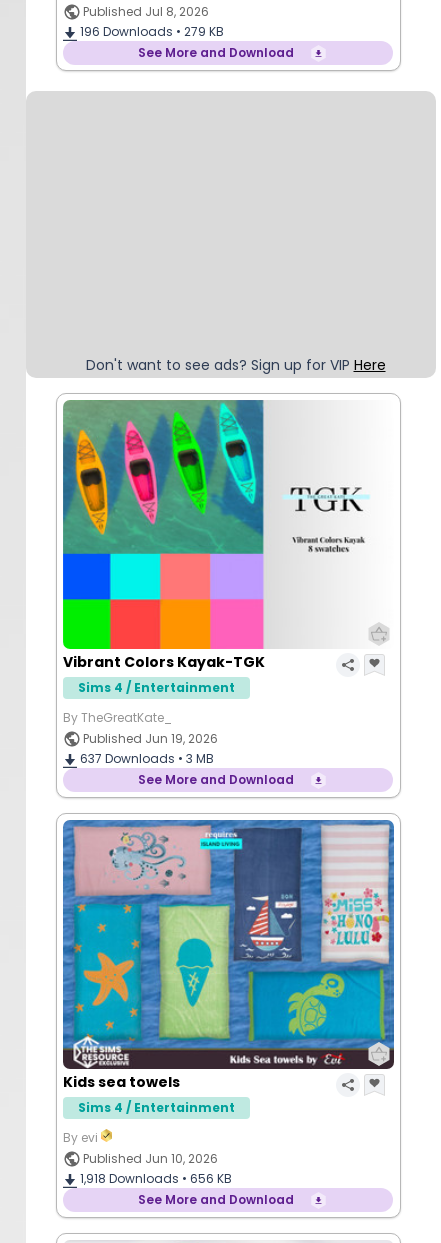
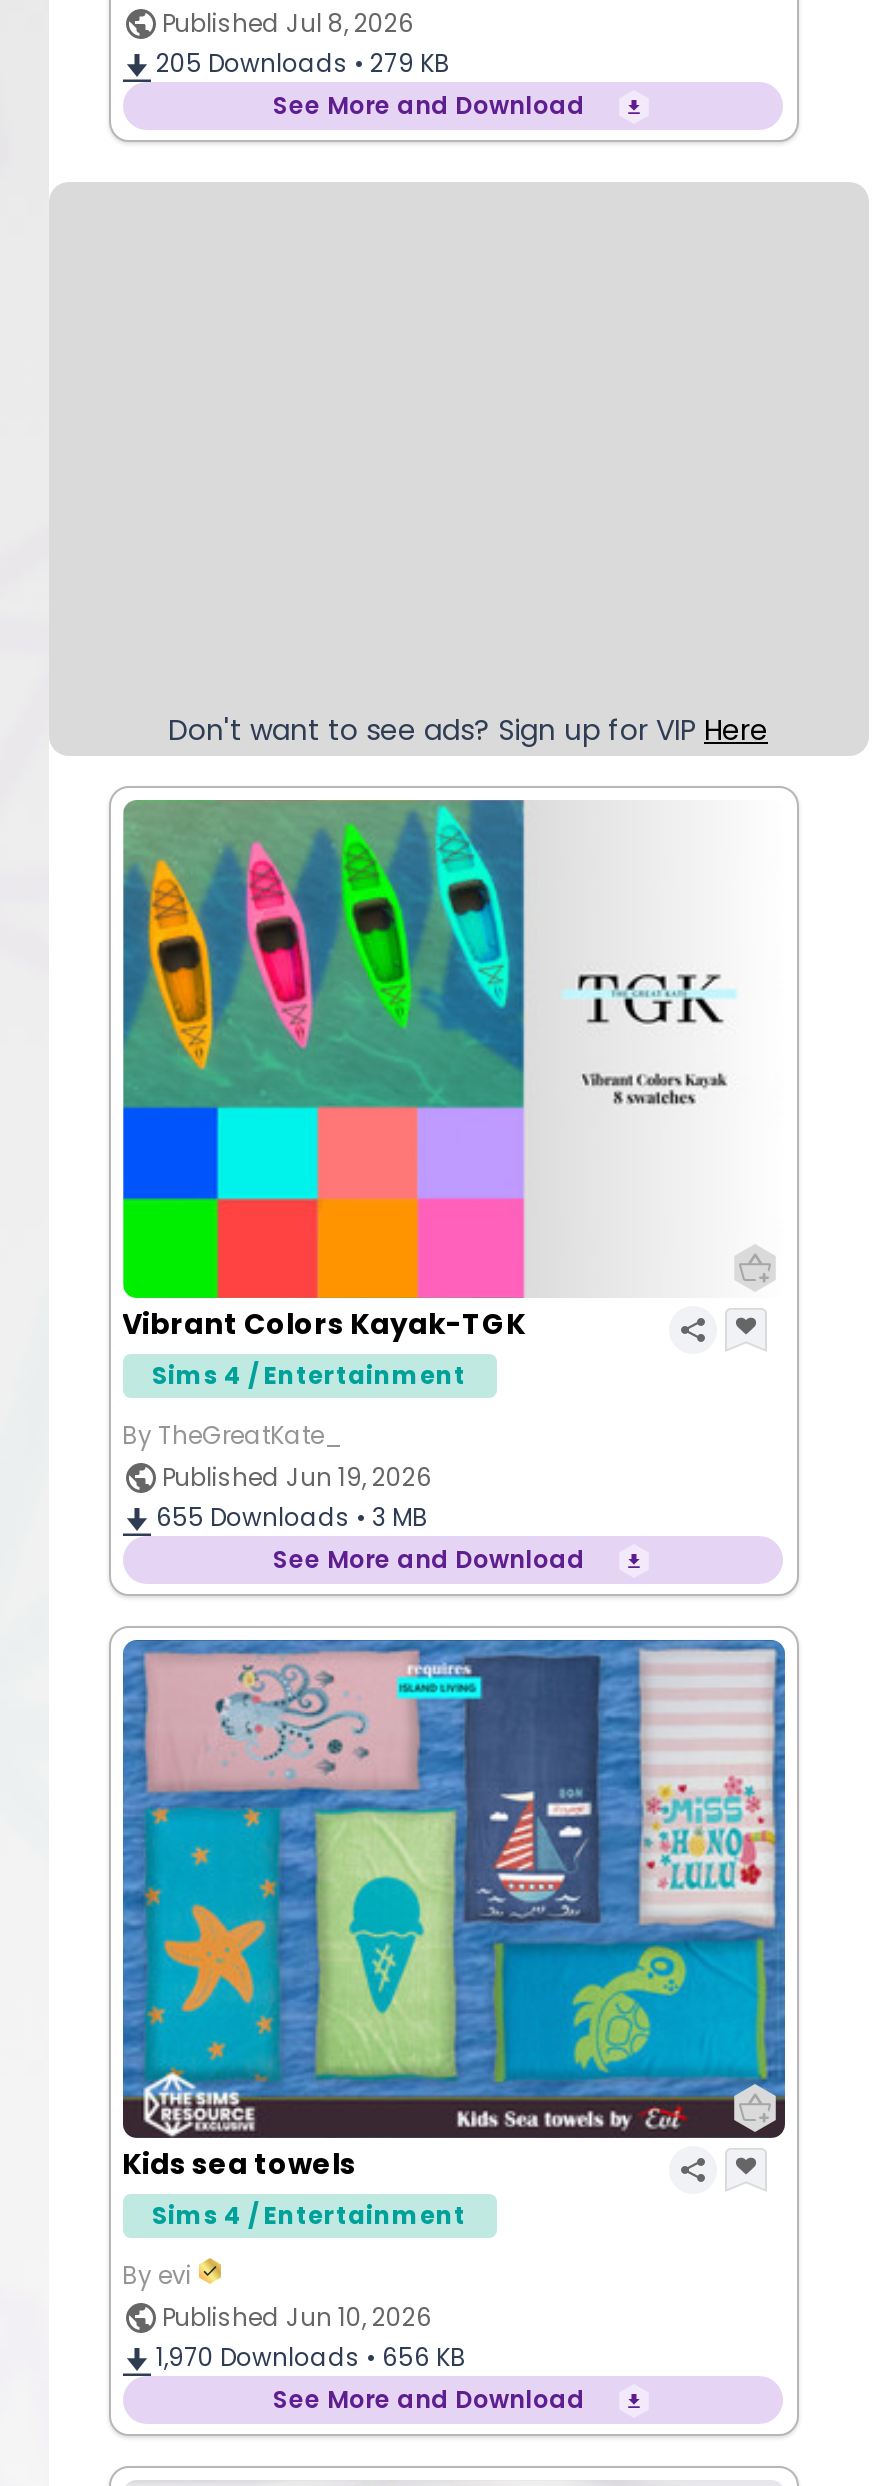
[79,23,223,40] 196 Downloads • 279 KB -> [156,46,450,80] 205 Downloads • 279 KB
[79,750,213,767] 637 Downloads • 3 MB -> [156,1500,428,1534] 655 Downloads • 3 MB
[79,1170,231,1187] 1,918 Downloads • 656 KB -> [156,2340,466,2374] 1,970 Downloads • 656 KB

